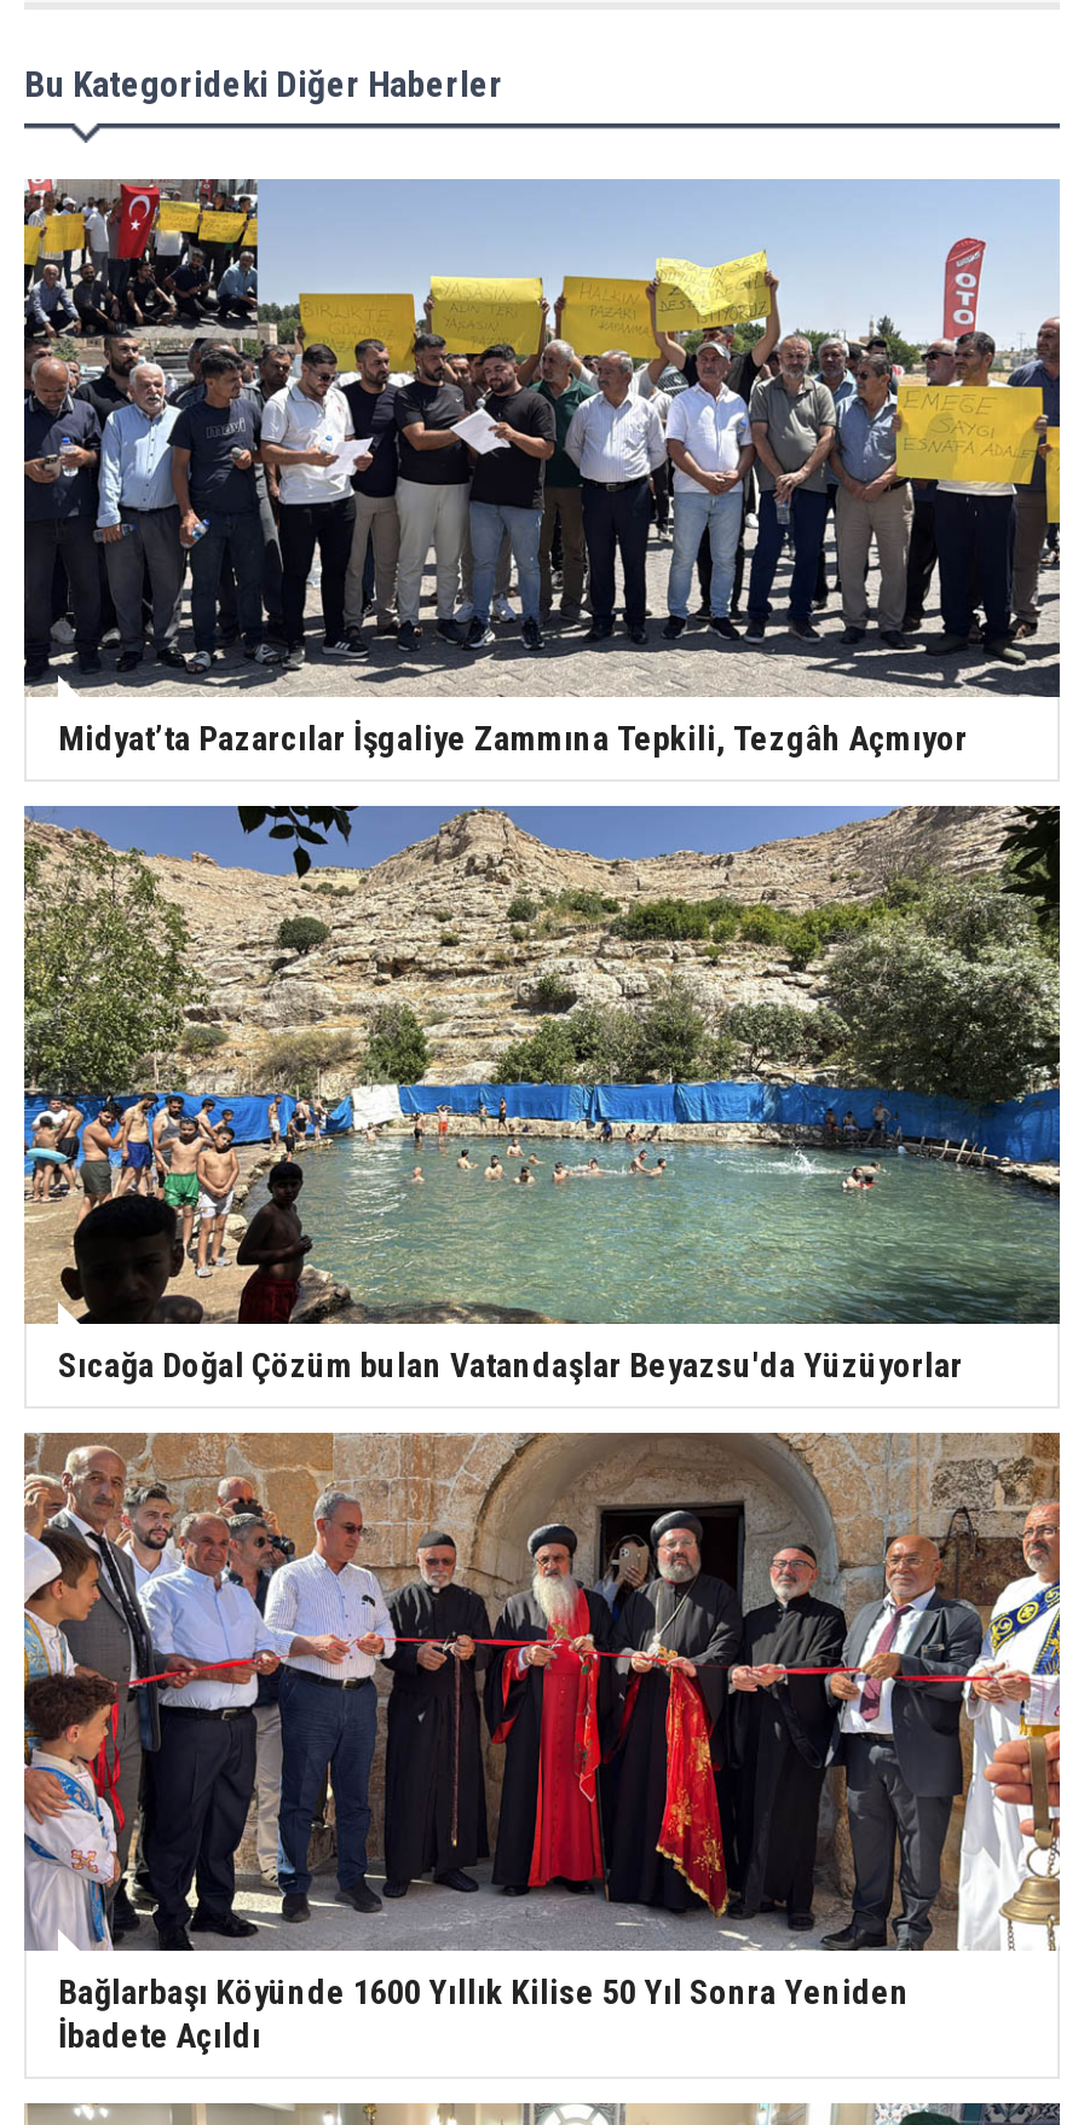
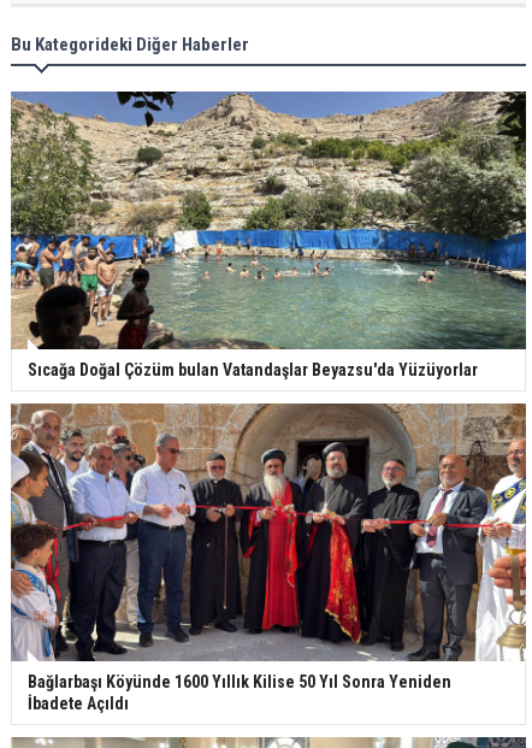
[22,177,1062,757] [image] | Midyat’ta Pazarcılar İşgaliye Zammına Tepkili, Tezgâh Açmıyor -> none

